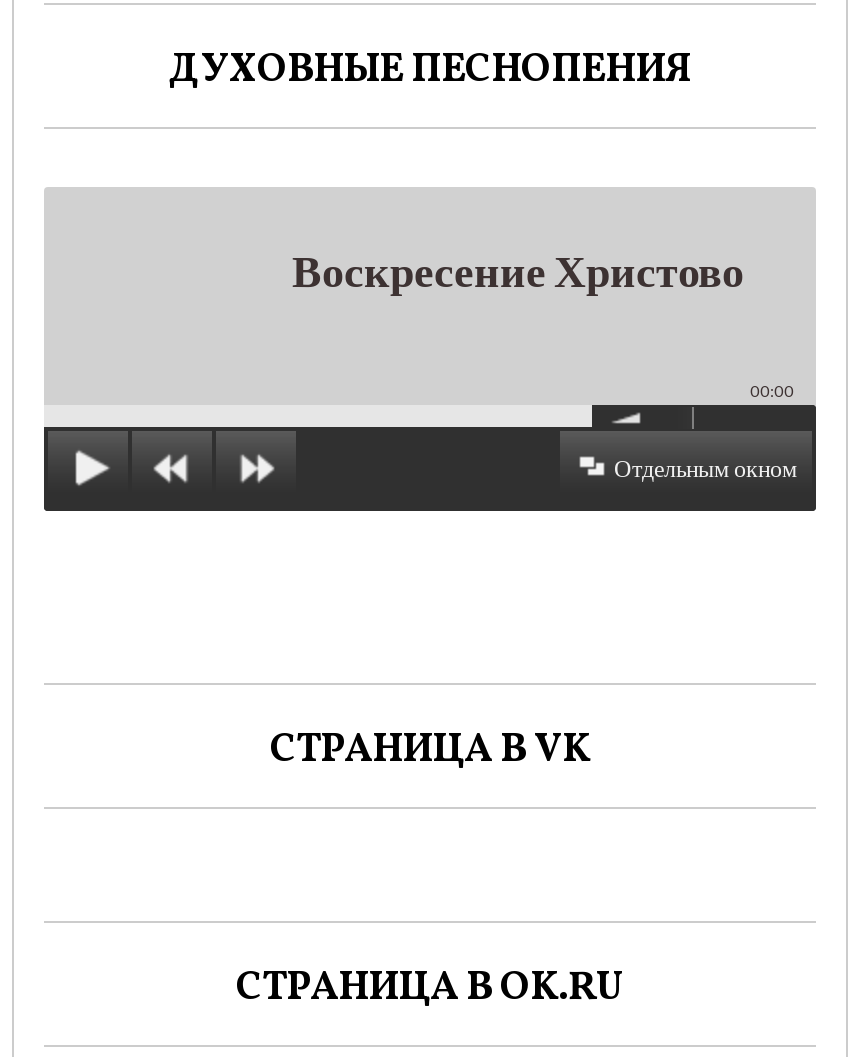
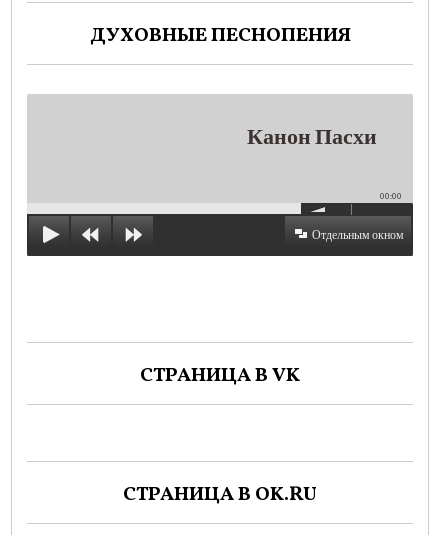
[292,243,744,297] Воскресение Христово -> [247,122,377,149] Канон Пасхи

